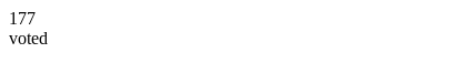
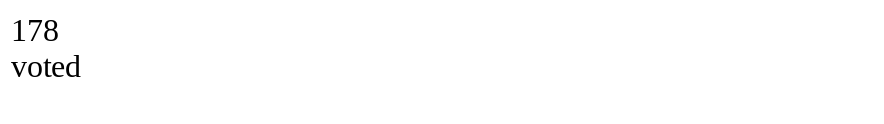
[9,9,36,28] 177 -> [11,13,59,47] 178

